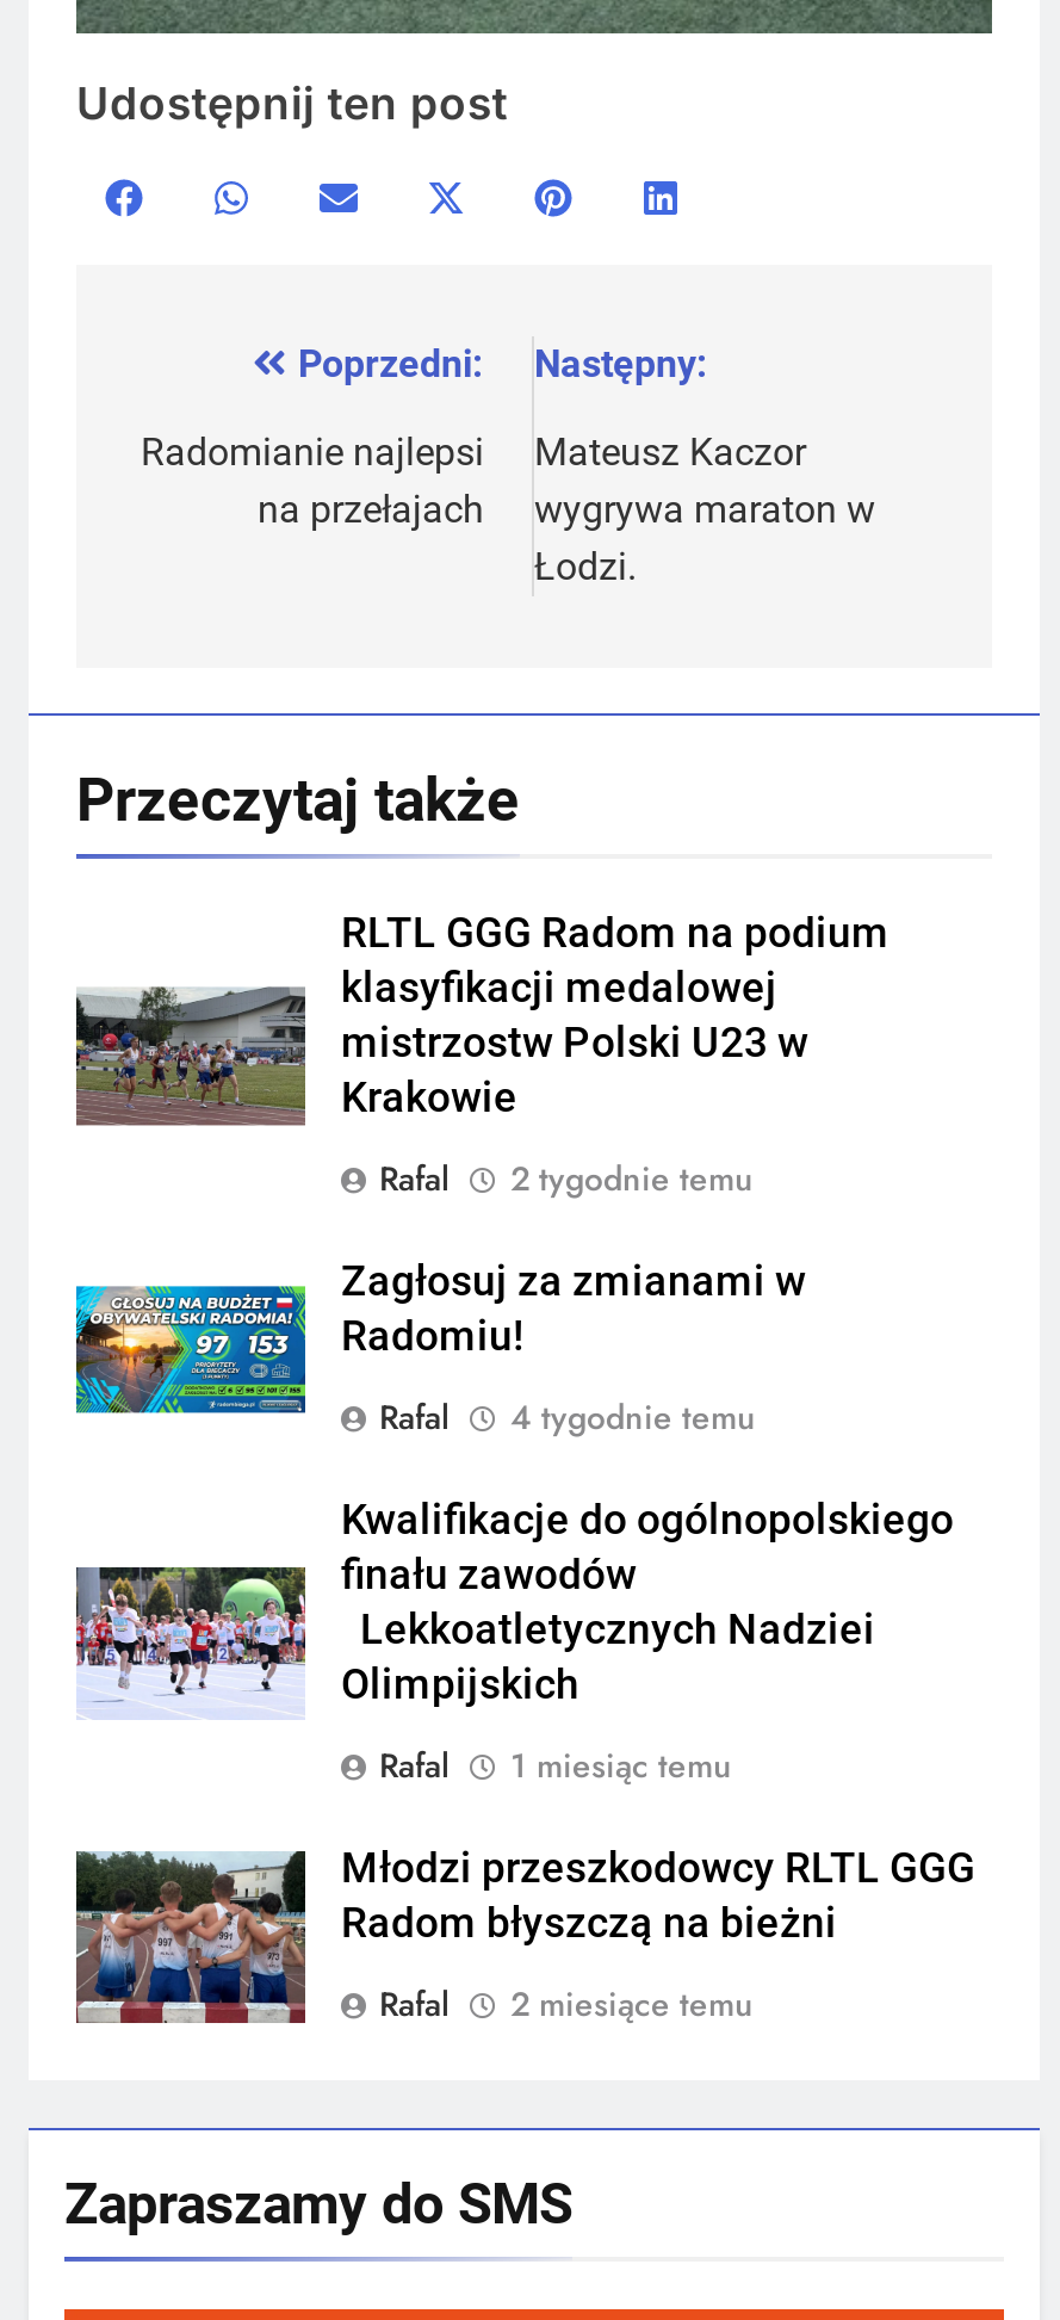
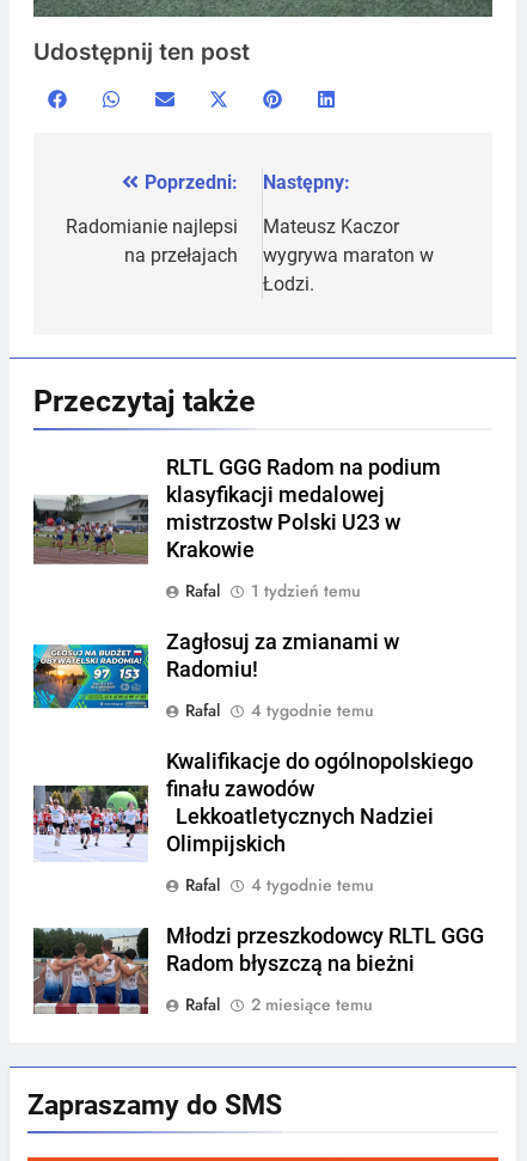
[510,1154,754,1202] 2 tygodnie temu -> [251,578,361,602] 1 tydzień temu
[510,1741,732,1788] 1 miesiąc temu -> [251,872,374,896] 4 tygodnie temu

